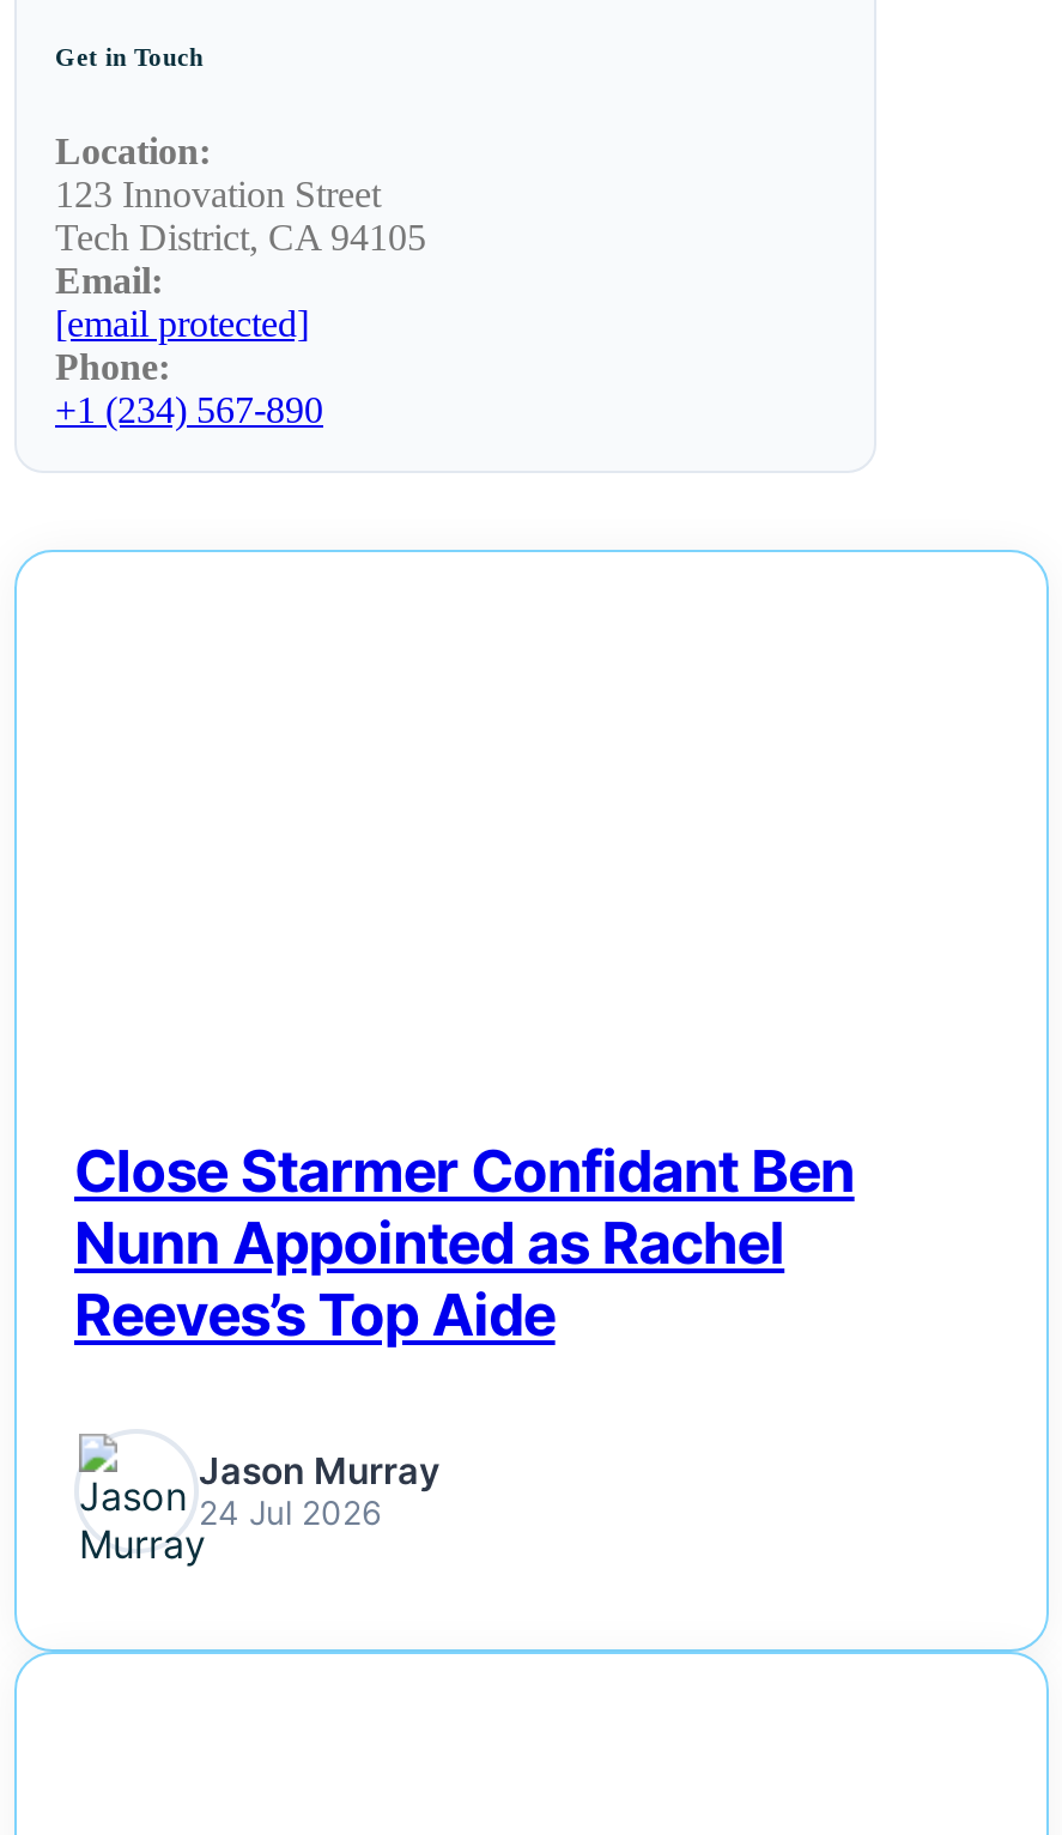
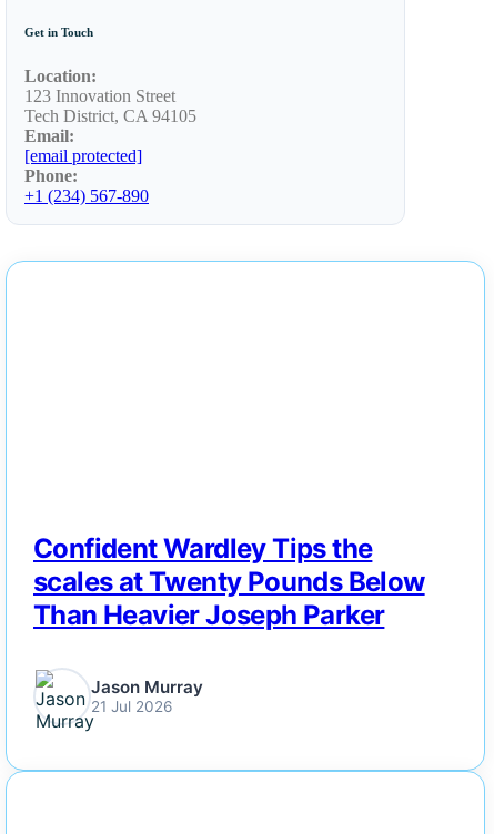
[74,1136,854,1350] Close Starmer Confidant Ben | Nunn Appointed as Rachel | Reeves’s Top Aide -> [33,532,425,631] Confident Wardley Tips the | scales at Twenty Pounds Below | Than Heavier Joseph Parker
[199,1495,381,1533] 24 Jul 2026 -> [91,698,172,716] 21 Jul 2026

